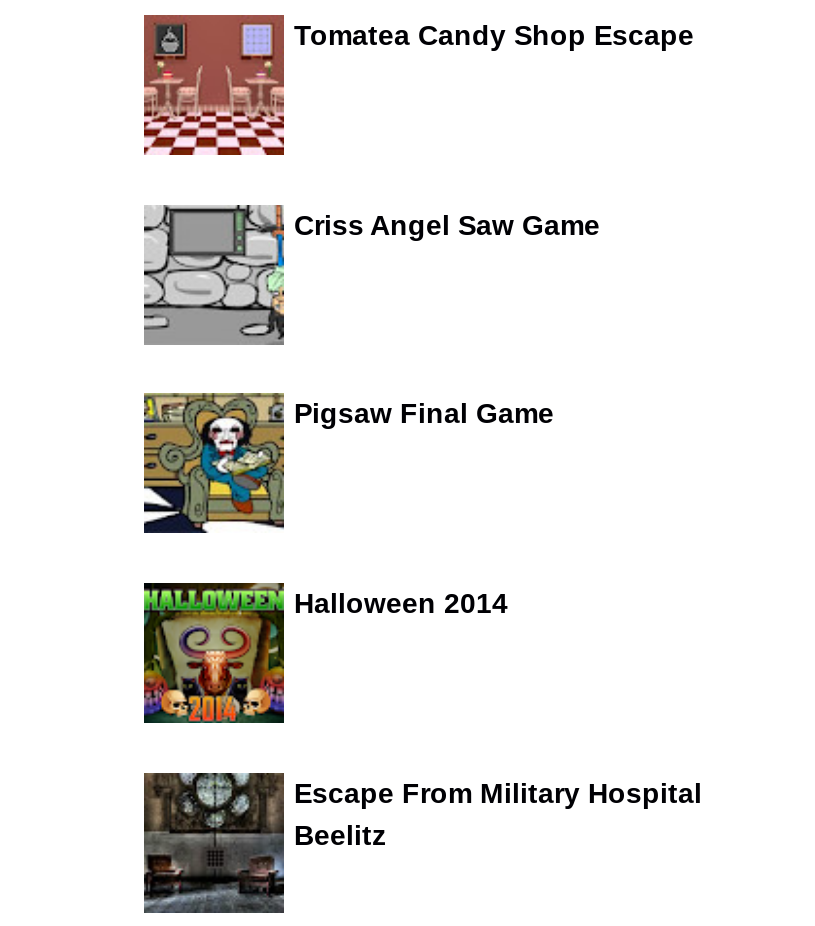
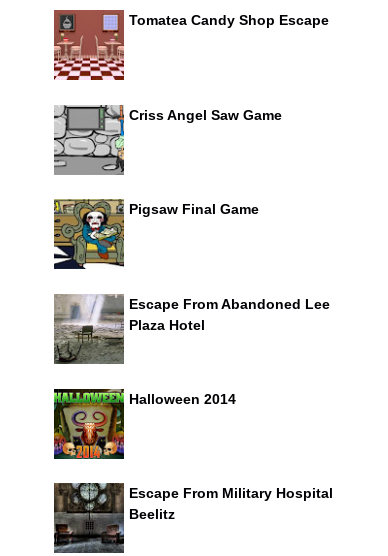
none -> [54,295,330,365] [image] | Escape From Abandoned Lee | Plaza Hotel

